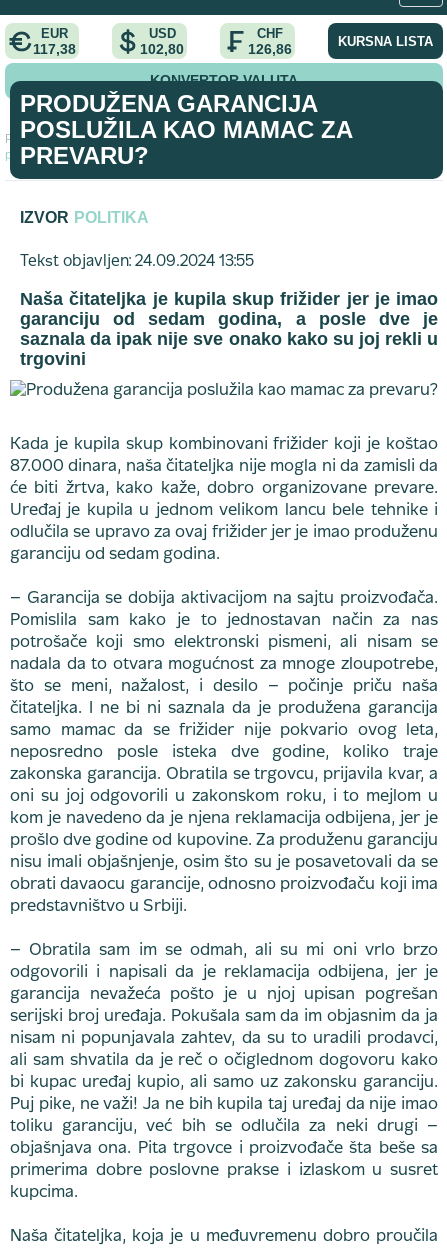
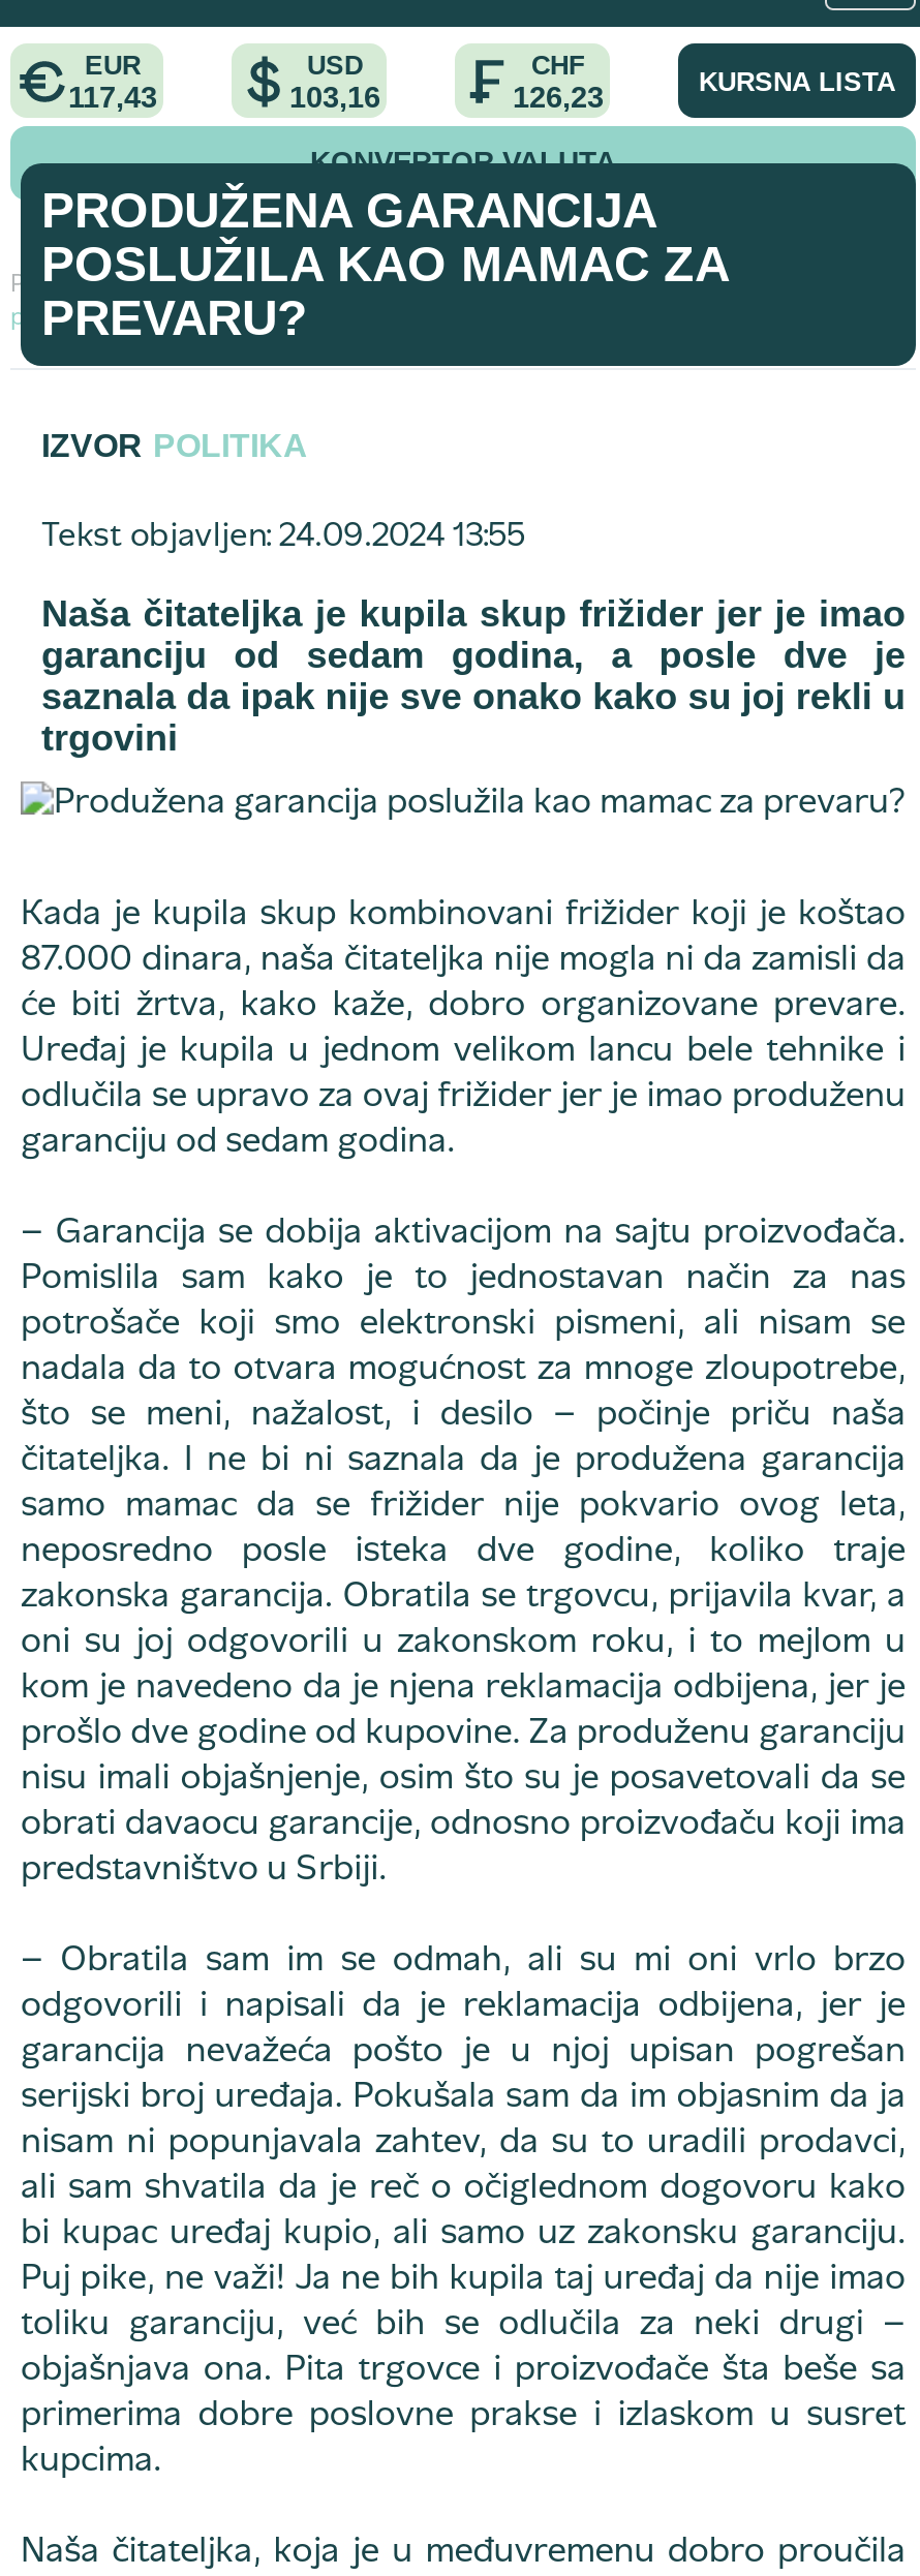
[33,40,76,56] 117,38 -> [68,80,157,113] 117,43
[140,40,184,56] 102,80 -> [289,80,380,113] 103,16
[248,40,292,56] 126,86 -> [513,80,604,113] 126,23

